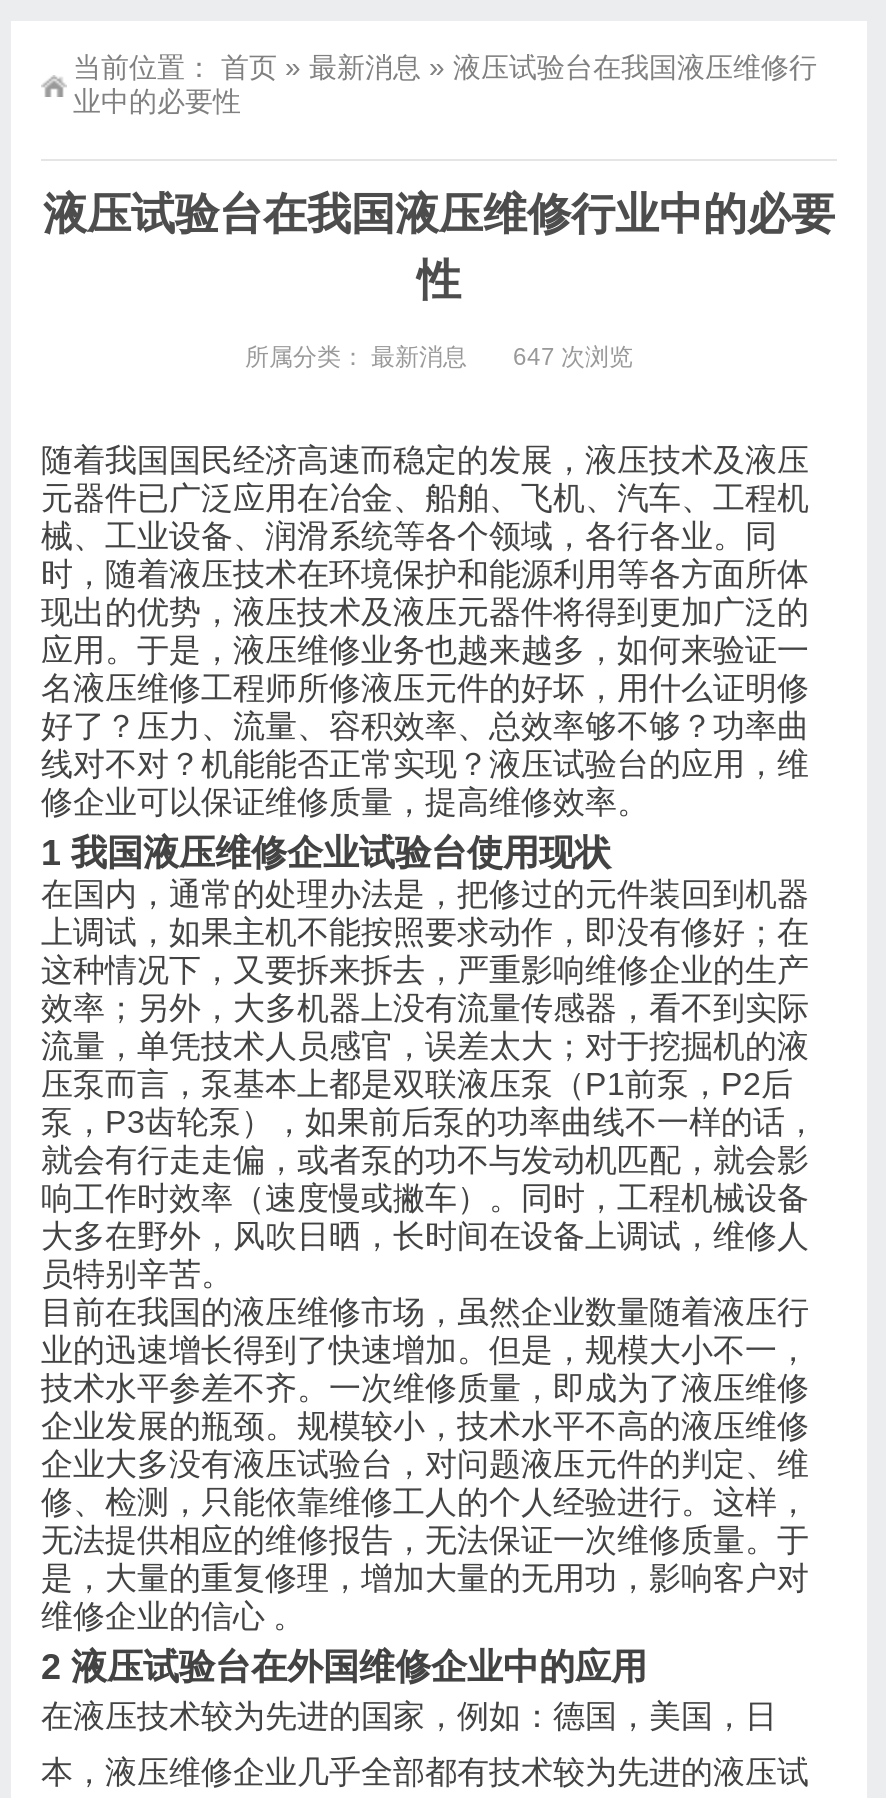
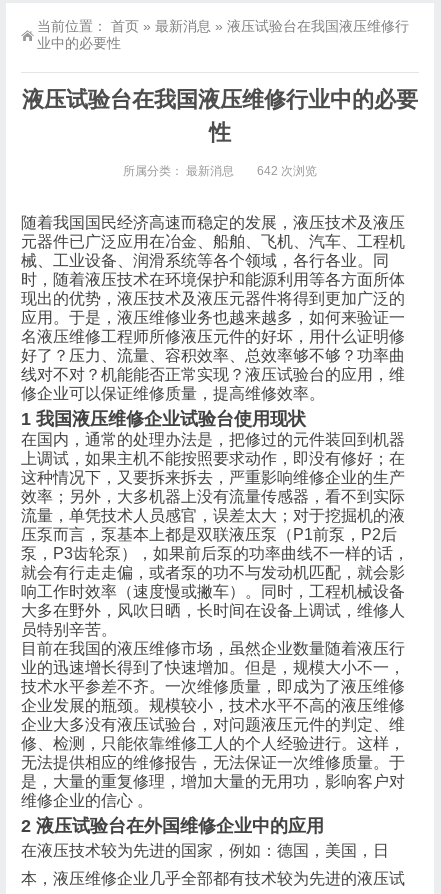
[245,342,633,370] 所属分类： 最新消息 647 次浏览 -> [123,163,317,177] 所属分类： 最新消息 642 次浏览

